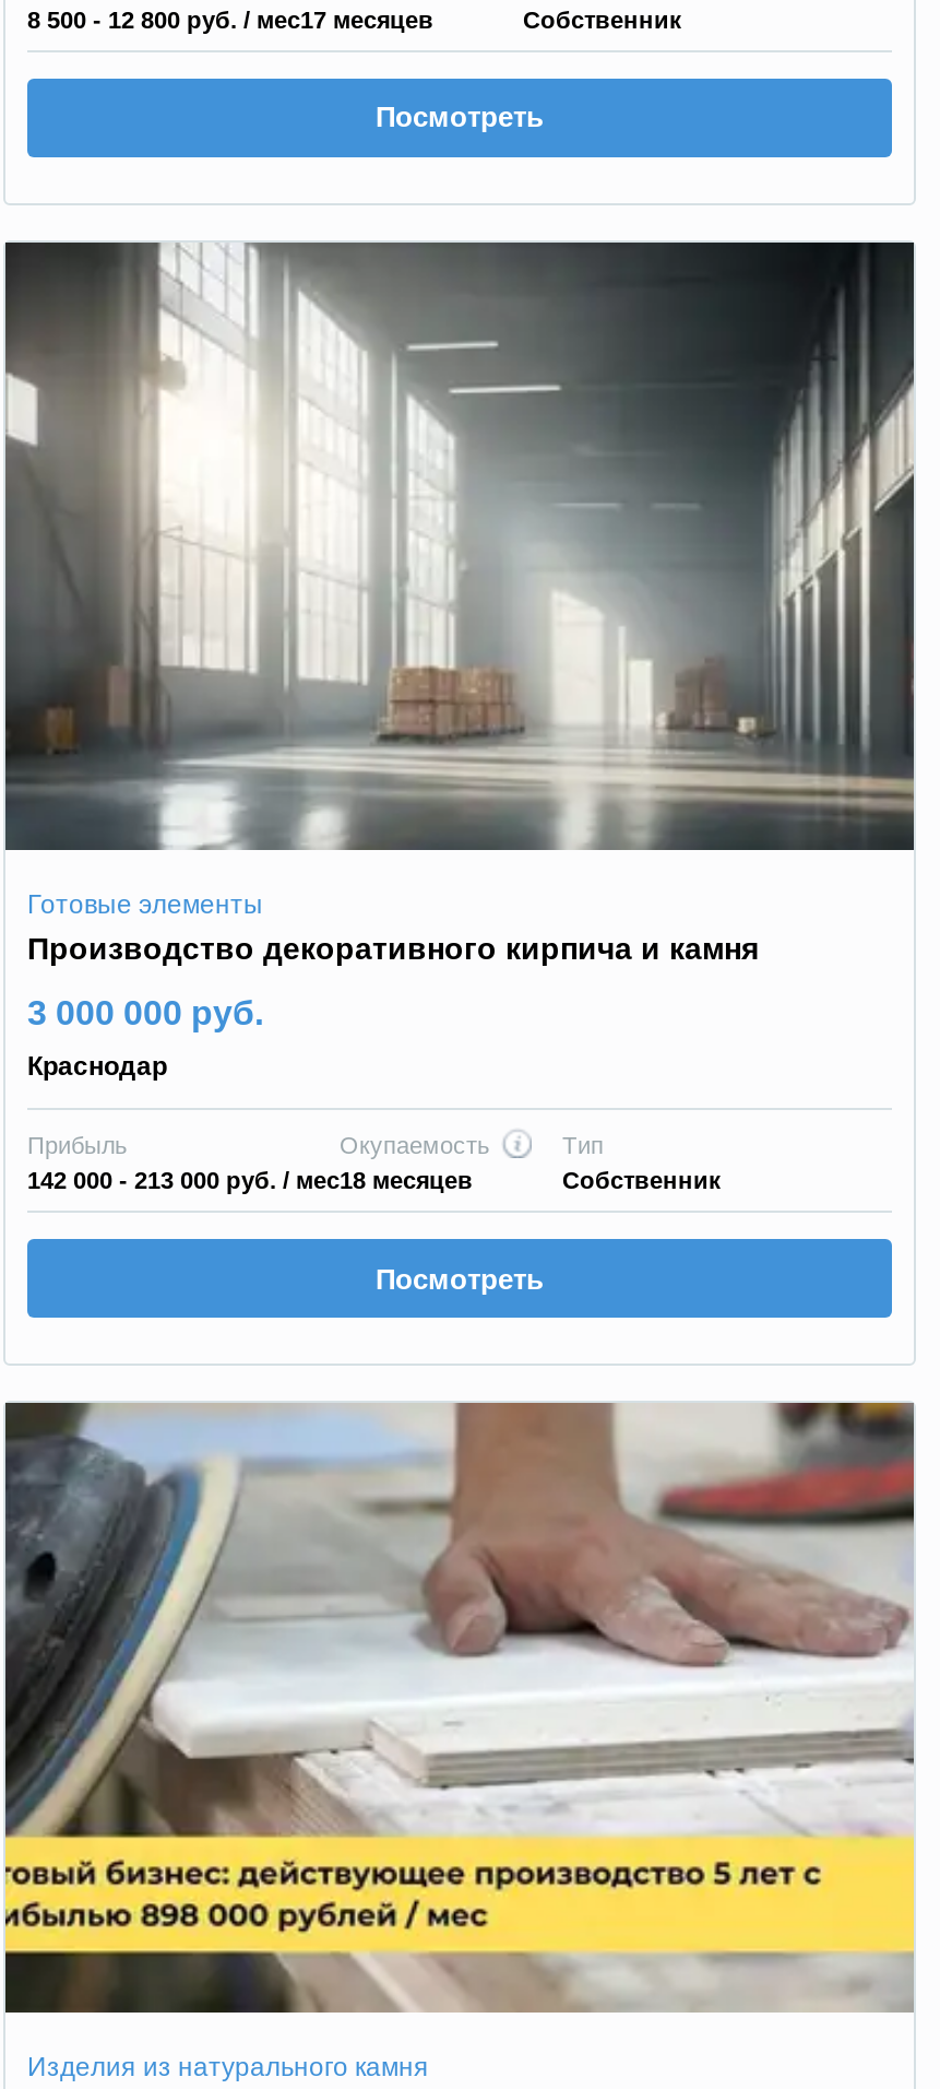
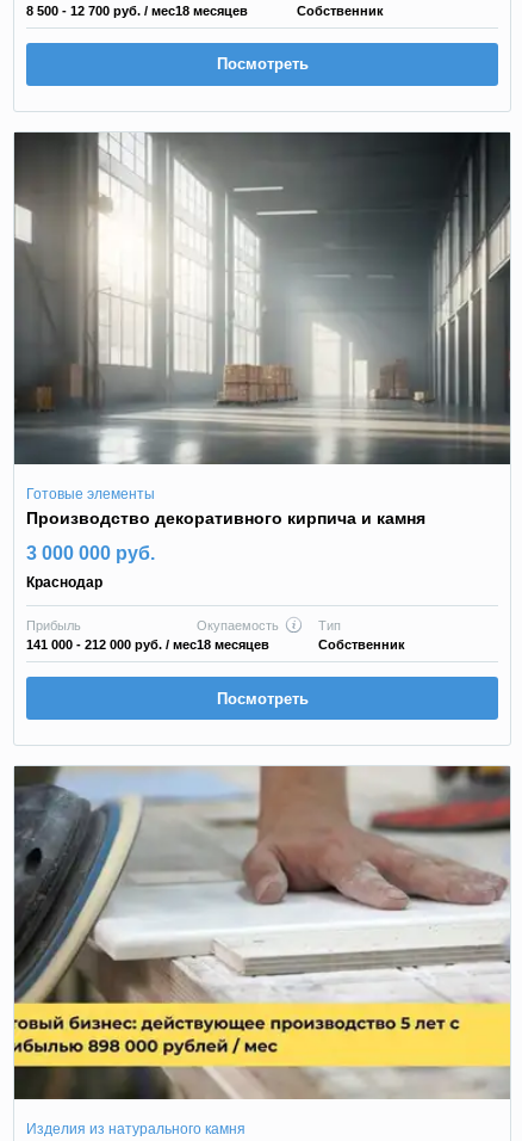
[27,6,300,33] 8 500 - 12 800 руб. / мес -> [26,3,175,18] 8 500 - 12 700 руб. / мес
[300,6,433,33] 17 месяцев -> [175,3,248,18] 18 месяцев
[27,1168,473,1194] 142 000 - 213 000 руб. / мес 18 месяцев -> [26,638,269,652] 141 000 - 212 000 руб. / мес 18 месяцев

